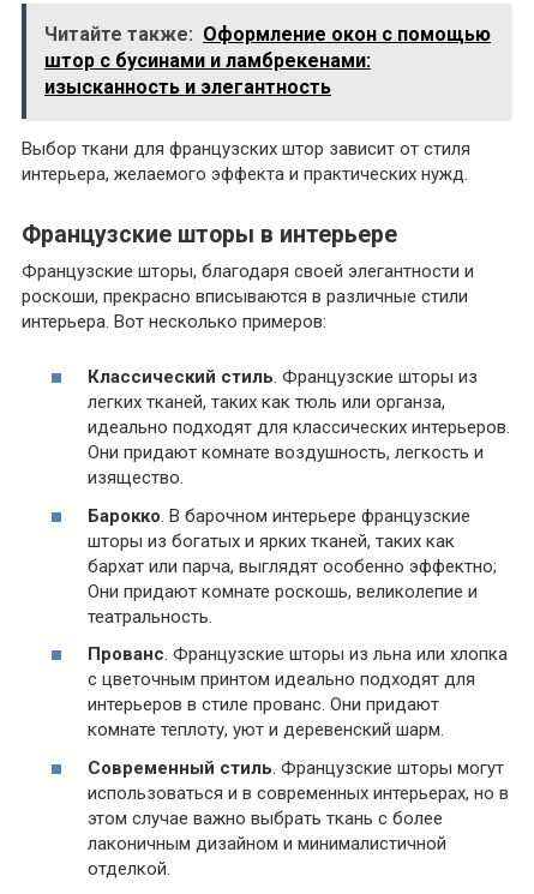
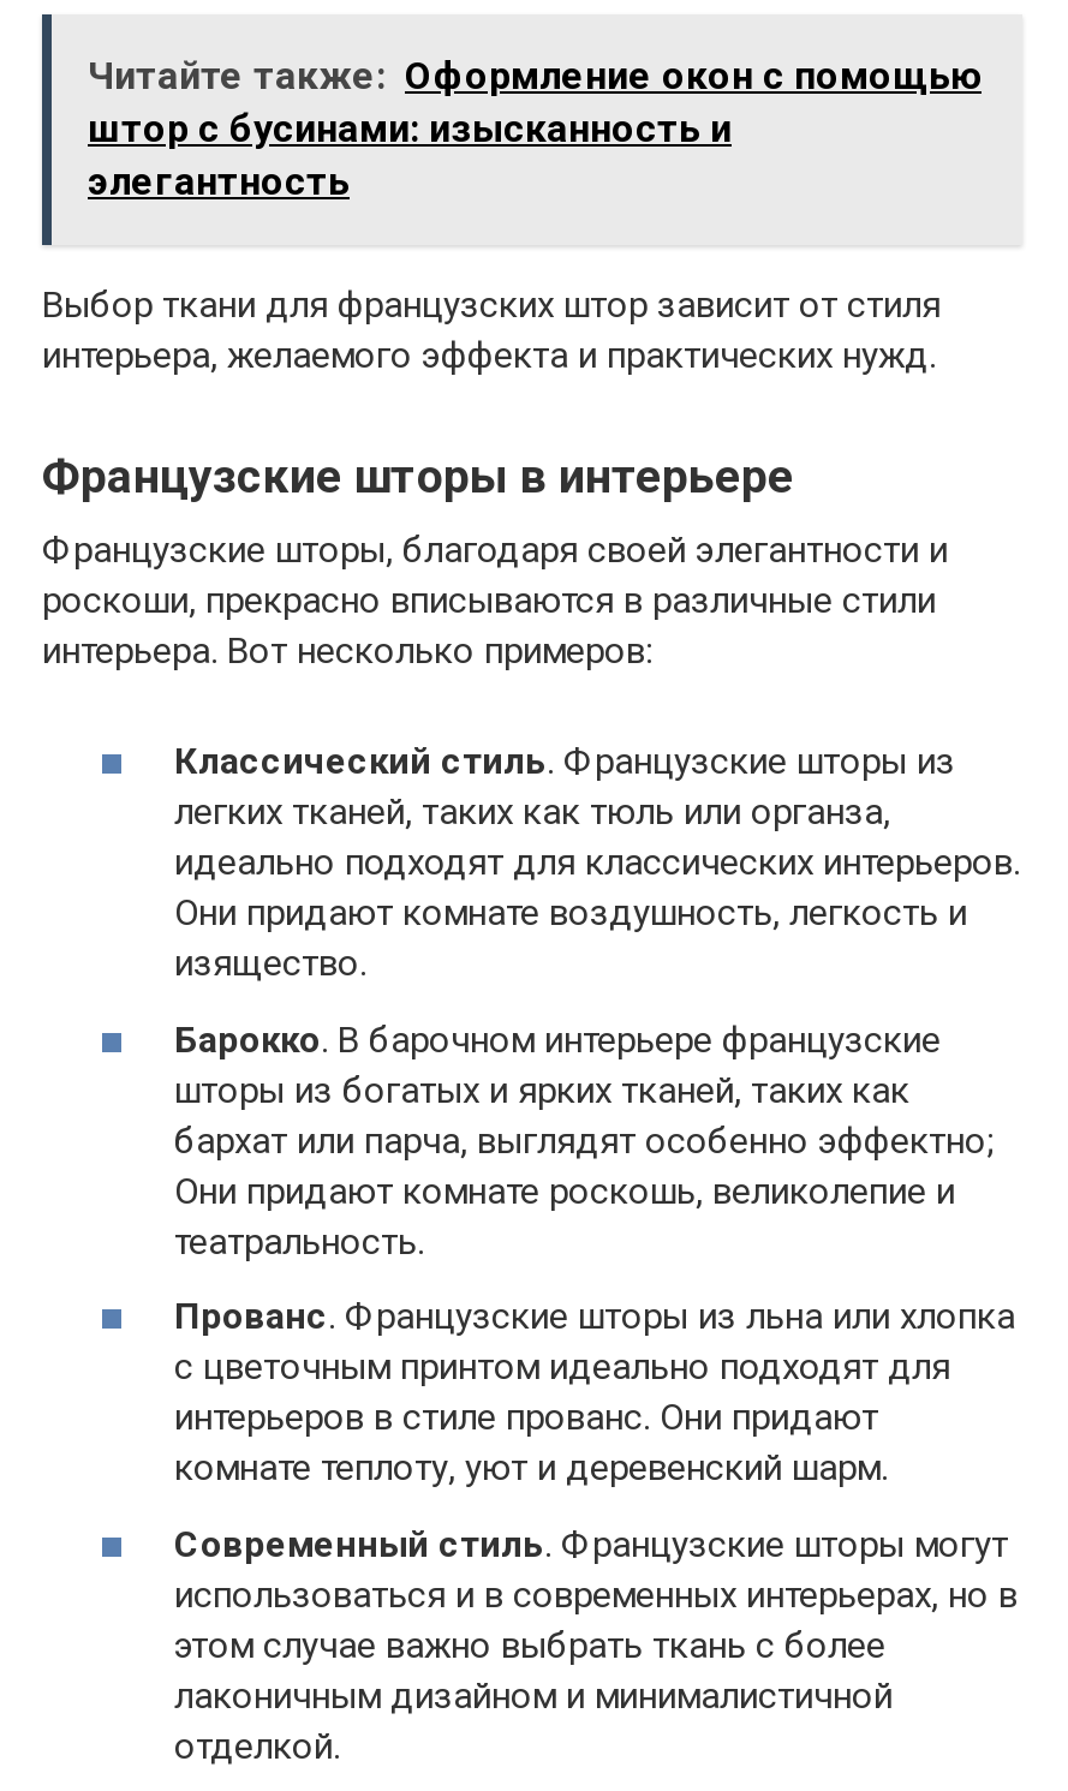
[44,49,371,98] штор с бусинами и ламбрекенами: | изысканность и элегантность -> [88,105,732,203] штор с бусинами: изысканность и | элегантность

